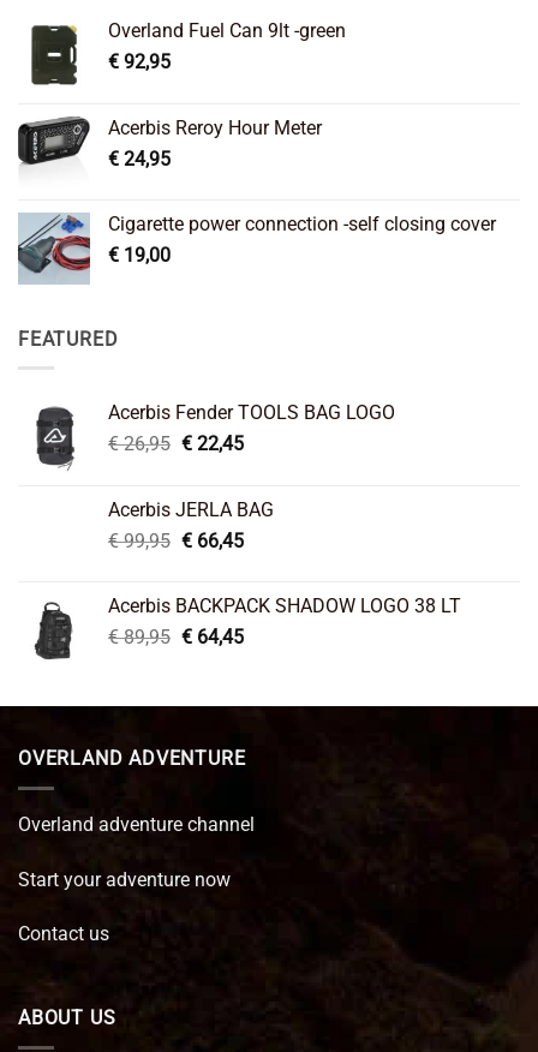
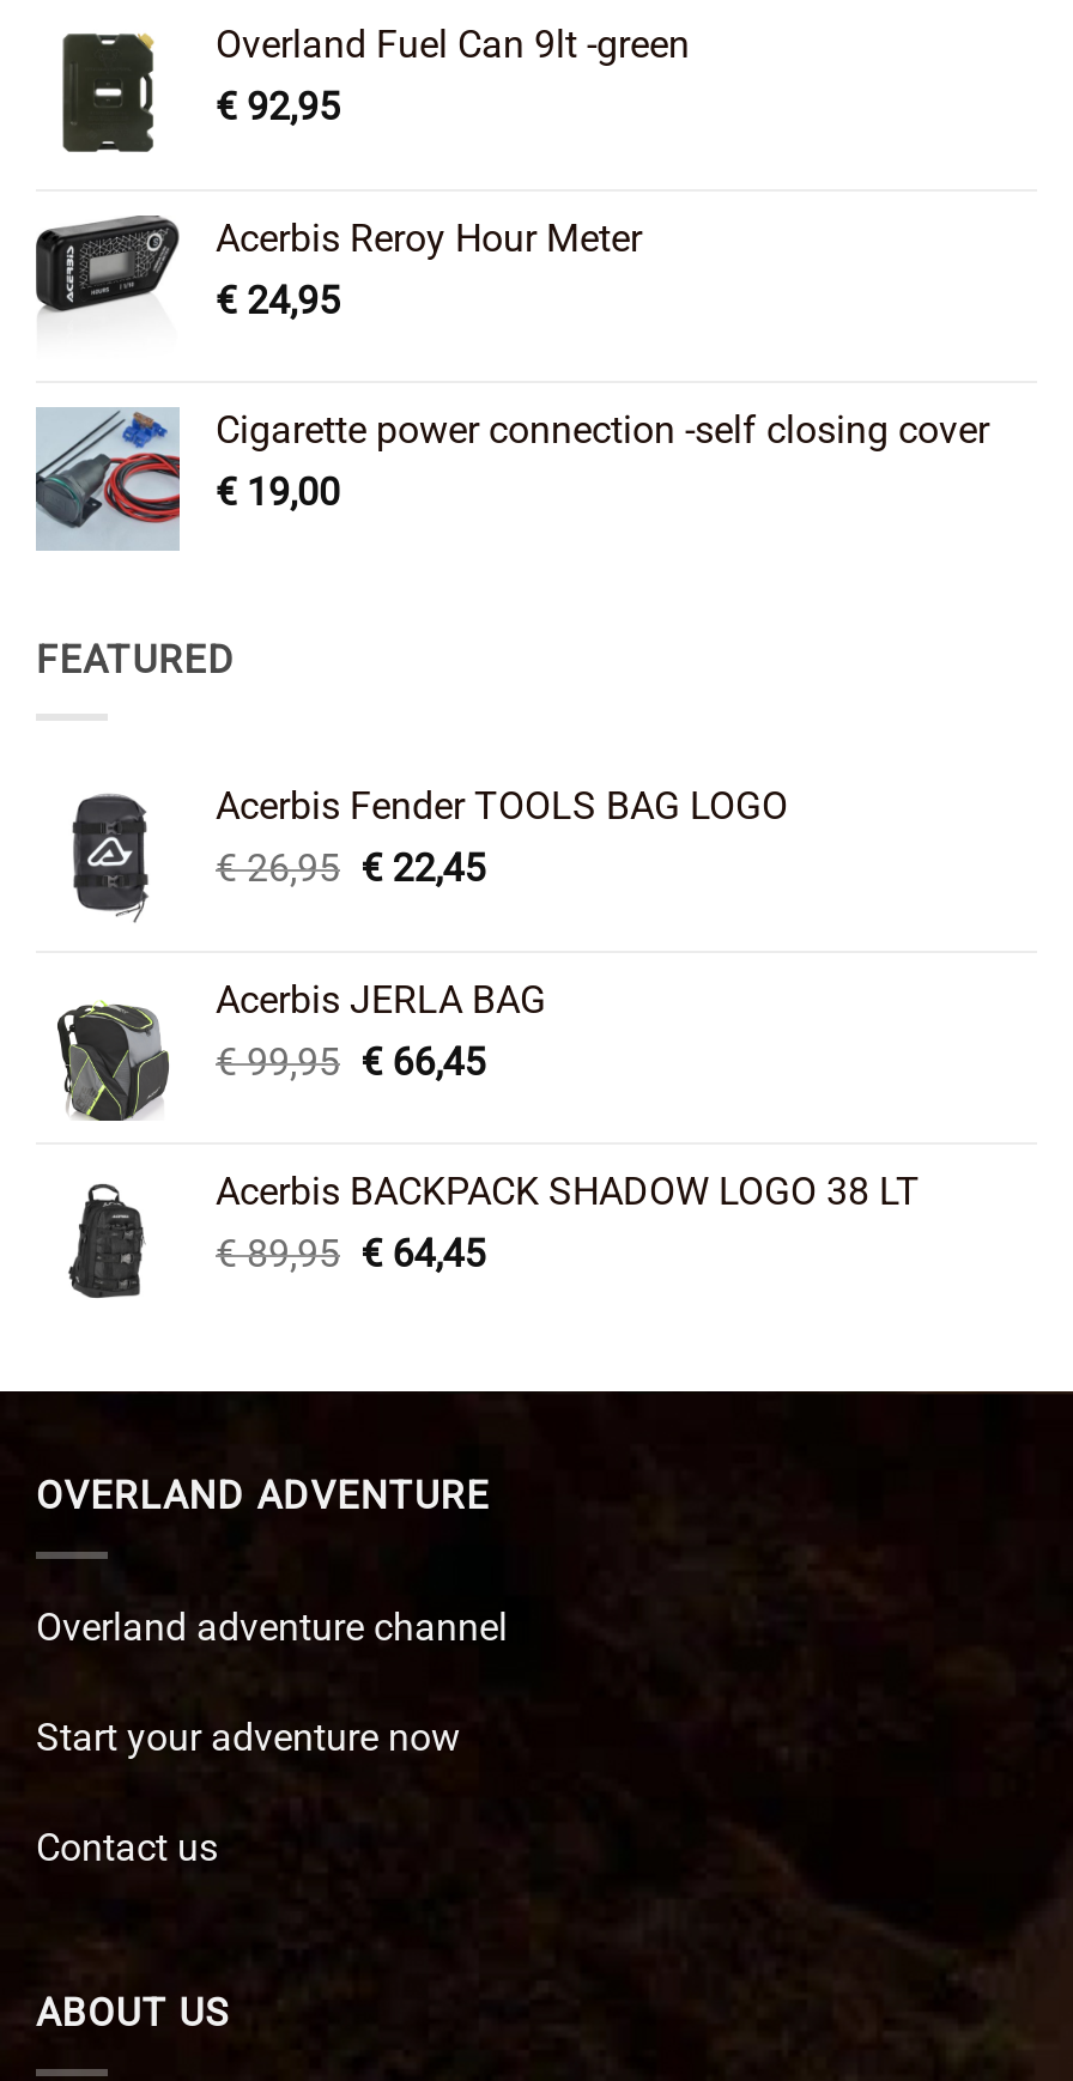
none -> [55,1001,172,1123] [image]

